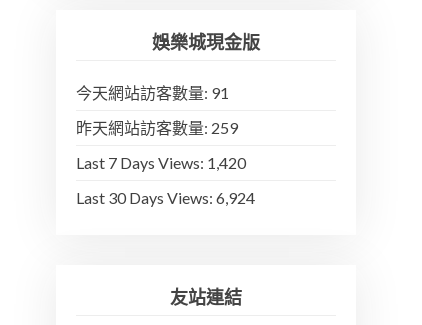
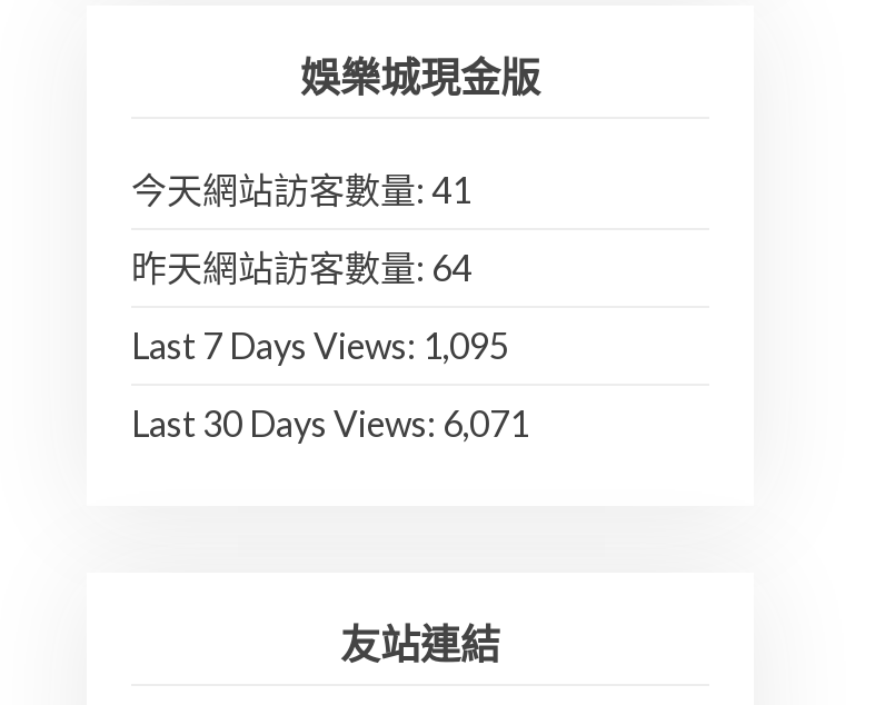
[76,83,229,102] 今天網站訪客數量: 91 -> [131,169,471,211] 今天網站訪客數量: 41
[76,118,238,137] 昨天網站訪客數量: 259 -> [131,247,471,289] 昨天網站訪客數量: 64
[76,153,246,172] Last 7 Days Views: 1,420 -> [131,324,509,367] Last 7 Days Views: 1,095
[76,188,255,207] Last 30 Days Views: 6,924 -> [131,402,529,445] Last 30 Days Views: 6,071

